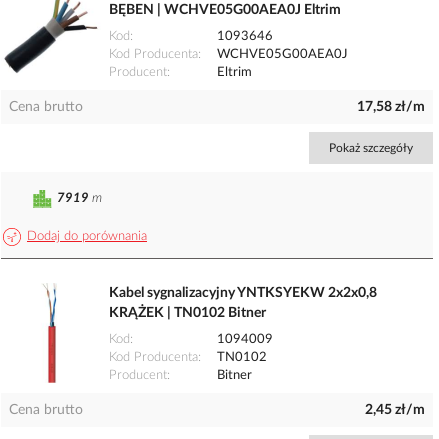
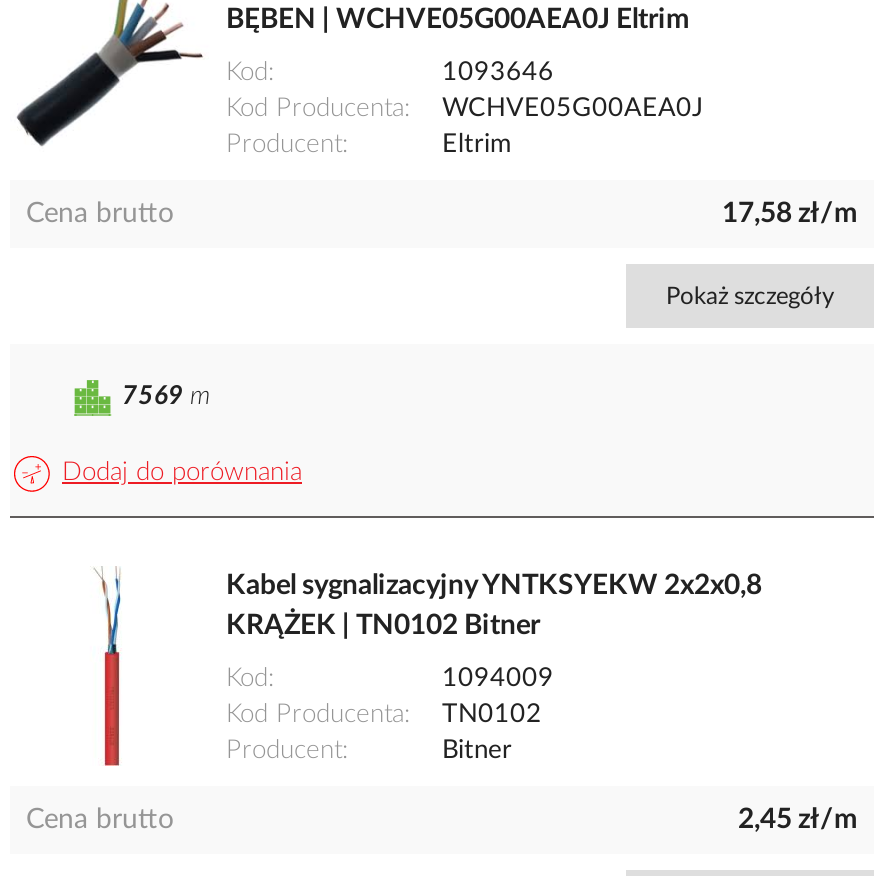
[57,192,102,205] 7919 m -> [122,384,210,410] 7569 m

